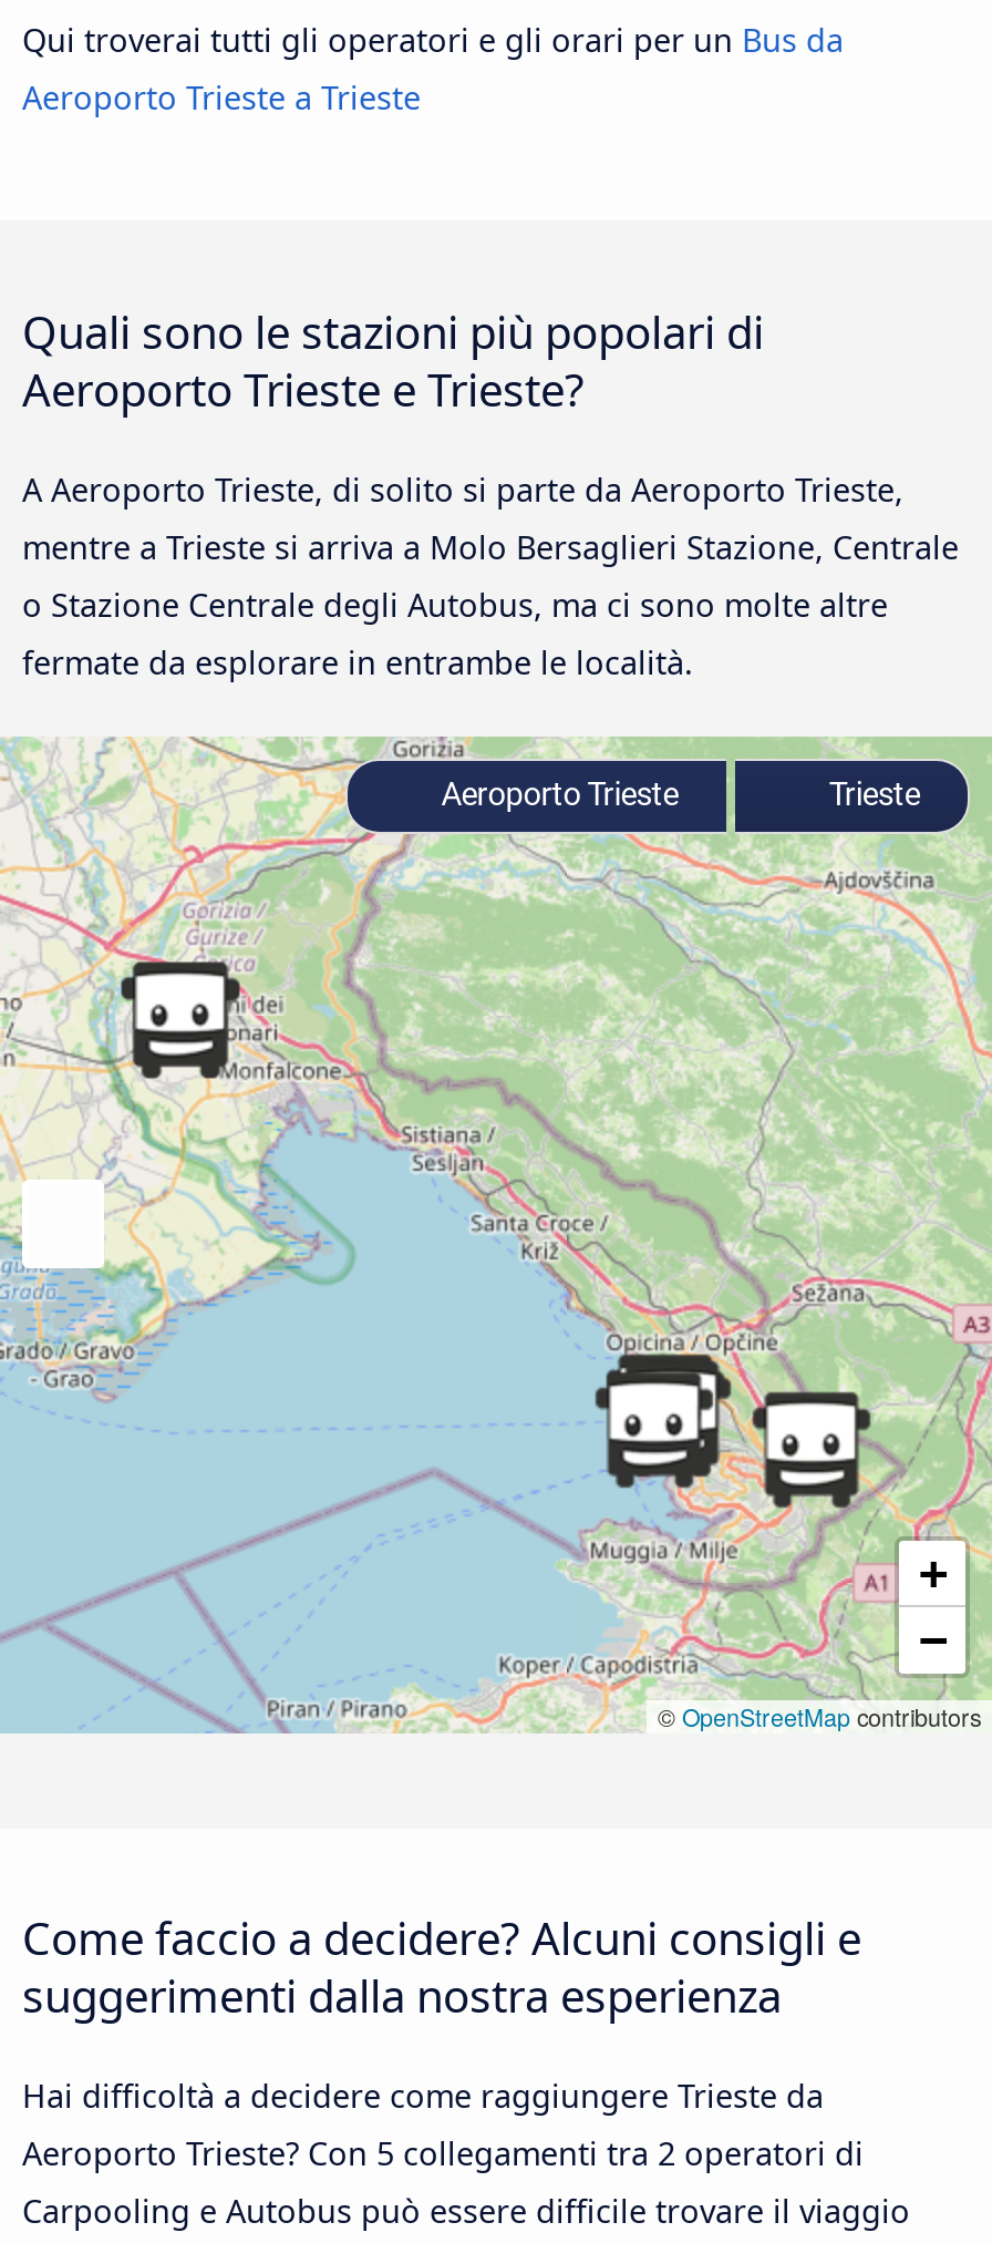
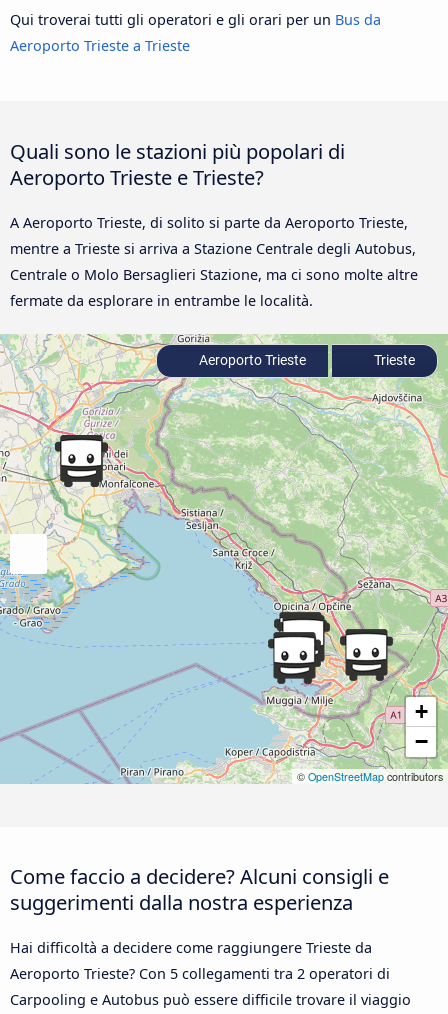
[22,527,959,569] mentre a Trieste si arriva a Molo Bersaglieri Stazione, Centrale -> [10,239,416,258] mentre a Trieste si arriva a Stazione Centrale degli Autobus,
[22,584,888,626] o Stazione Centrale degli Autobus, ma ci sono molte altre -> [10,265,418,284] Centrale o Molo Bersaglieri Stazione, ma ci sono molte altre
[593,1370,715,1512] [image] -> [267,619,323,685] [image]

